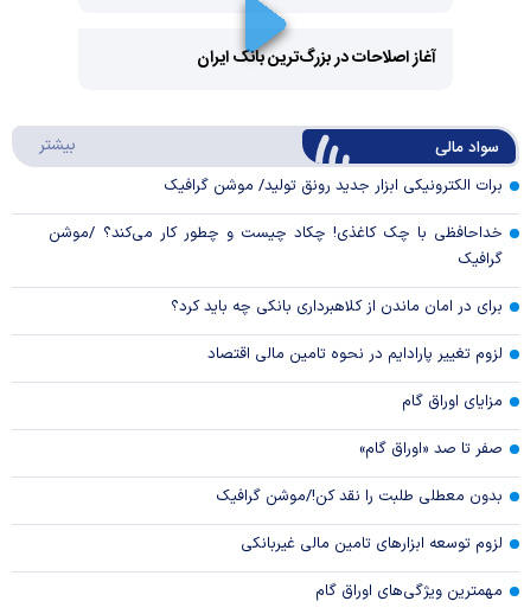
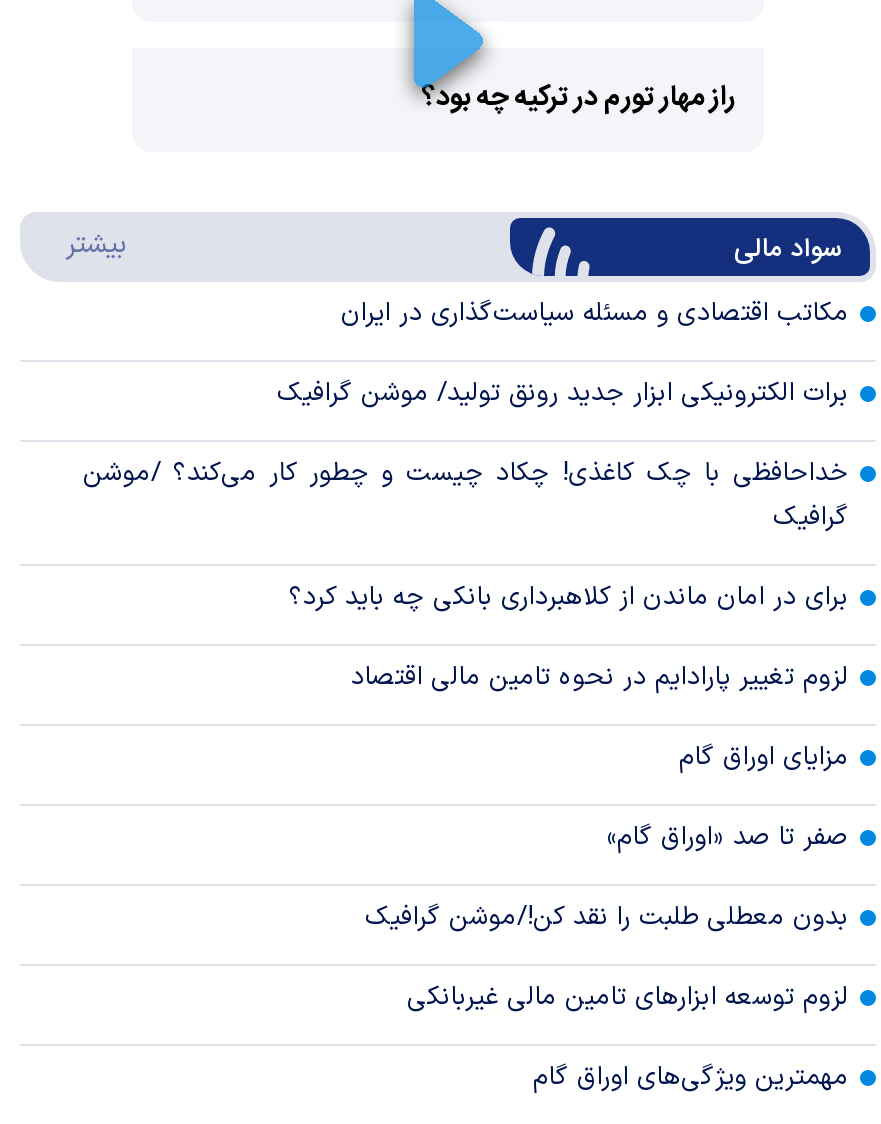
[197,44,436,72] آغاز اصلاحات در بزرگ‌ترین بانک ایران -> [422,74,736,122] راز مهار تورم در ترکیه چه بود؟
none -> [341,294,849,334] مکاتب اقتصادی و مسئله سیاست‌گذاری در ایران

